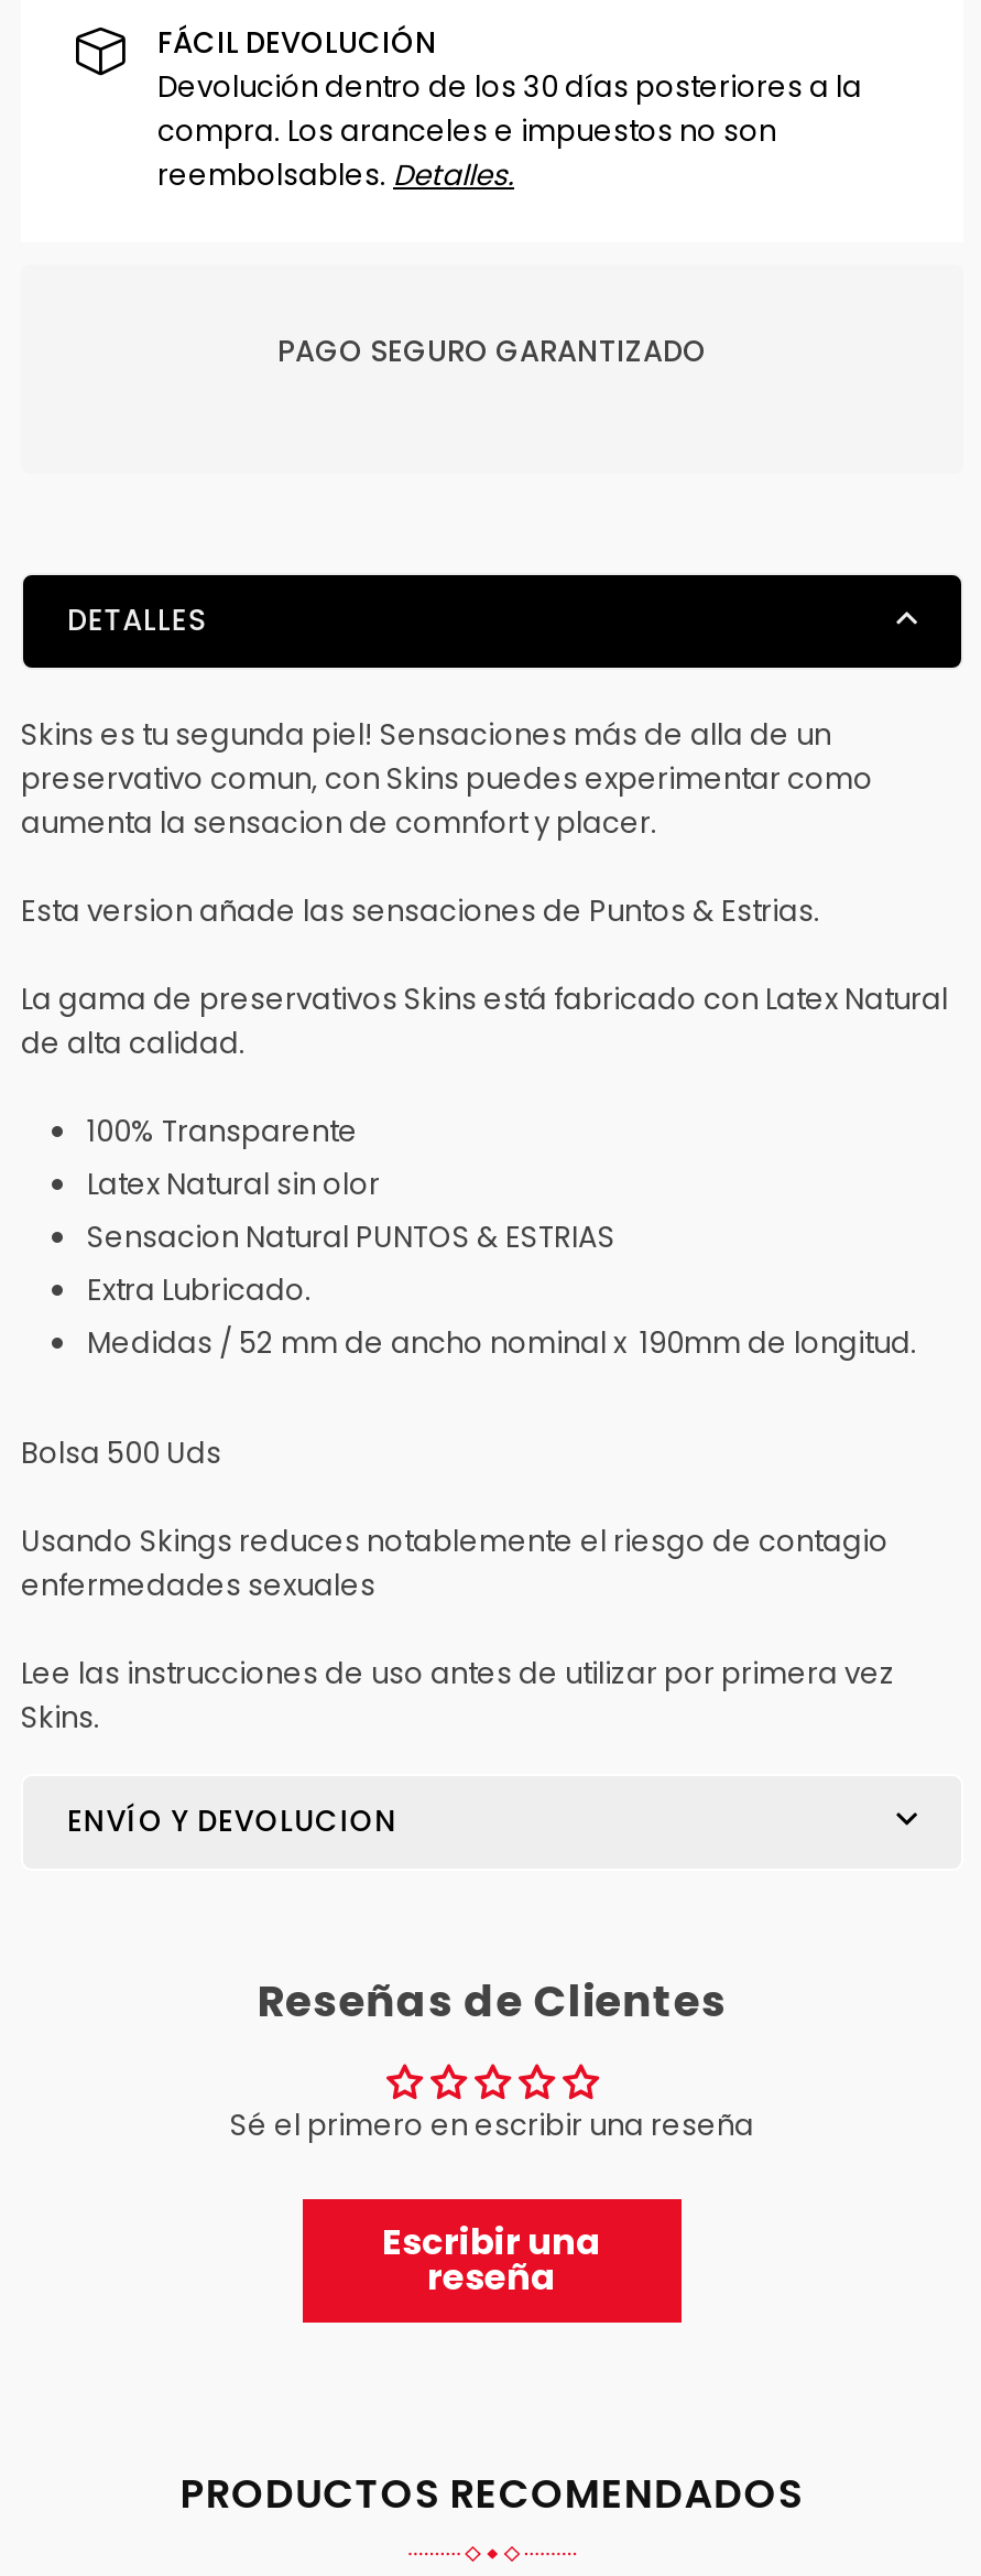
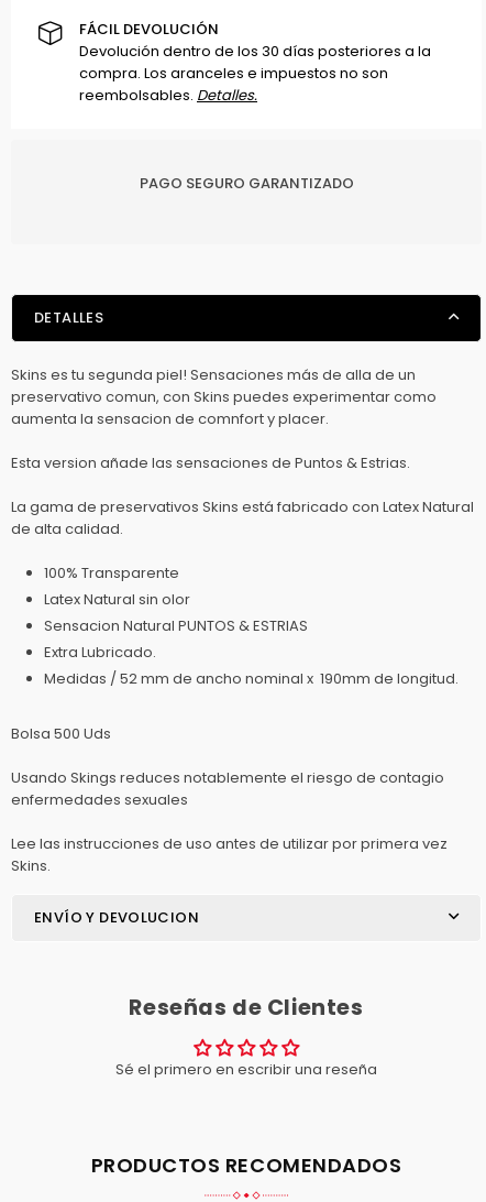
[382,2217,602,2303] Escribir una | reseña -> none

